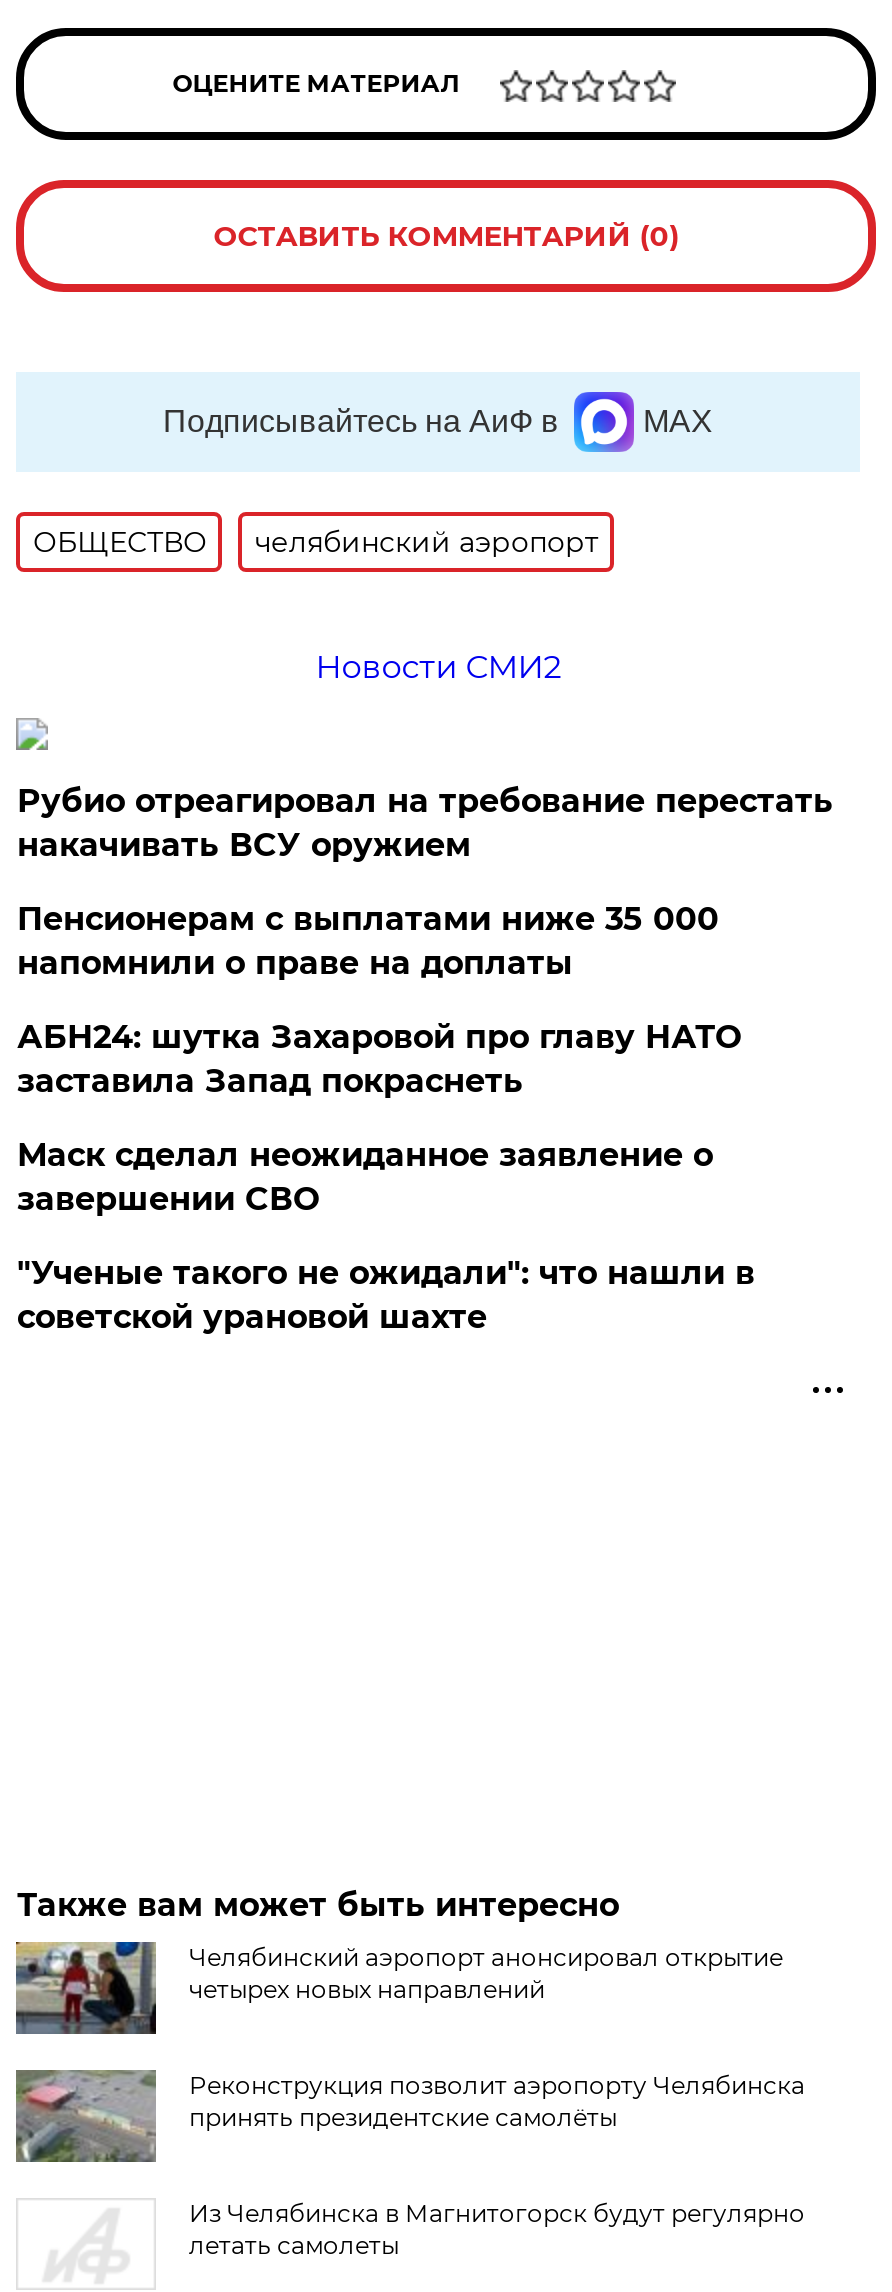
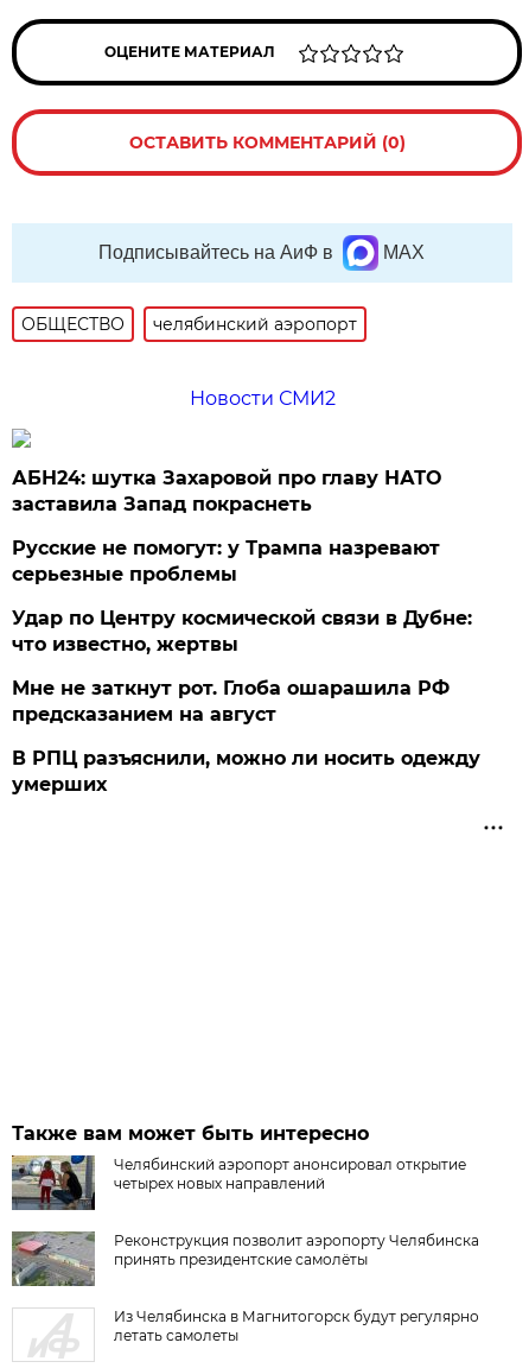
[17,782,833,982] Рубио отреагировал на требование перестать | накачивать ВСУ оружием | Пенсионерам с выплатами ниже 35 000 | напомнили о праве на доплаты -> none
moved [17,1018,741,1100] -> [12,467,442,516]: АБН24: шутка Захаровой про главу НАТО | заставила Запад покраснеть
[17,1136,755,1336] Маск сделал неожиданное заявление о | завершении СВО | "Ученые такого не ожидали": что нашли в | советской урановой шахте -> [12,537,481,796] Русские не помогут: у Трампа назревают | серьезные проблемы | Удар по Центру космической связи в Дубне: | что известно, жертвы | Мне не заткнут рот. Глоба ошарашила РФ | предсказанием на август | В РПЦ разъяснили, можно ли носить одежду | умерших

